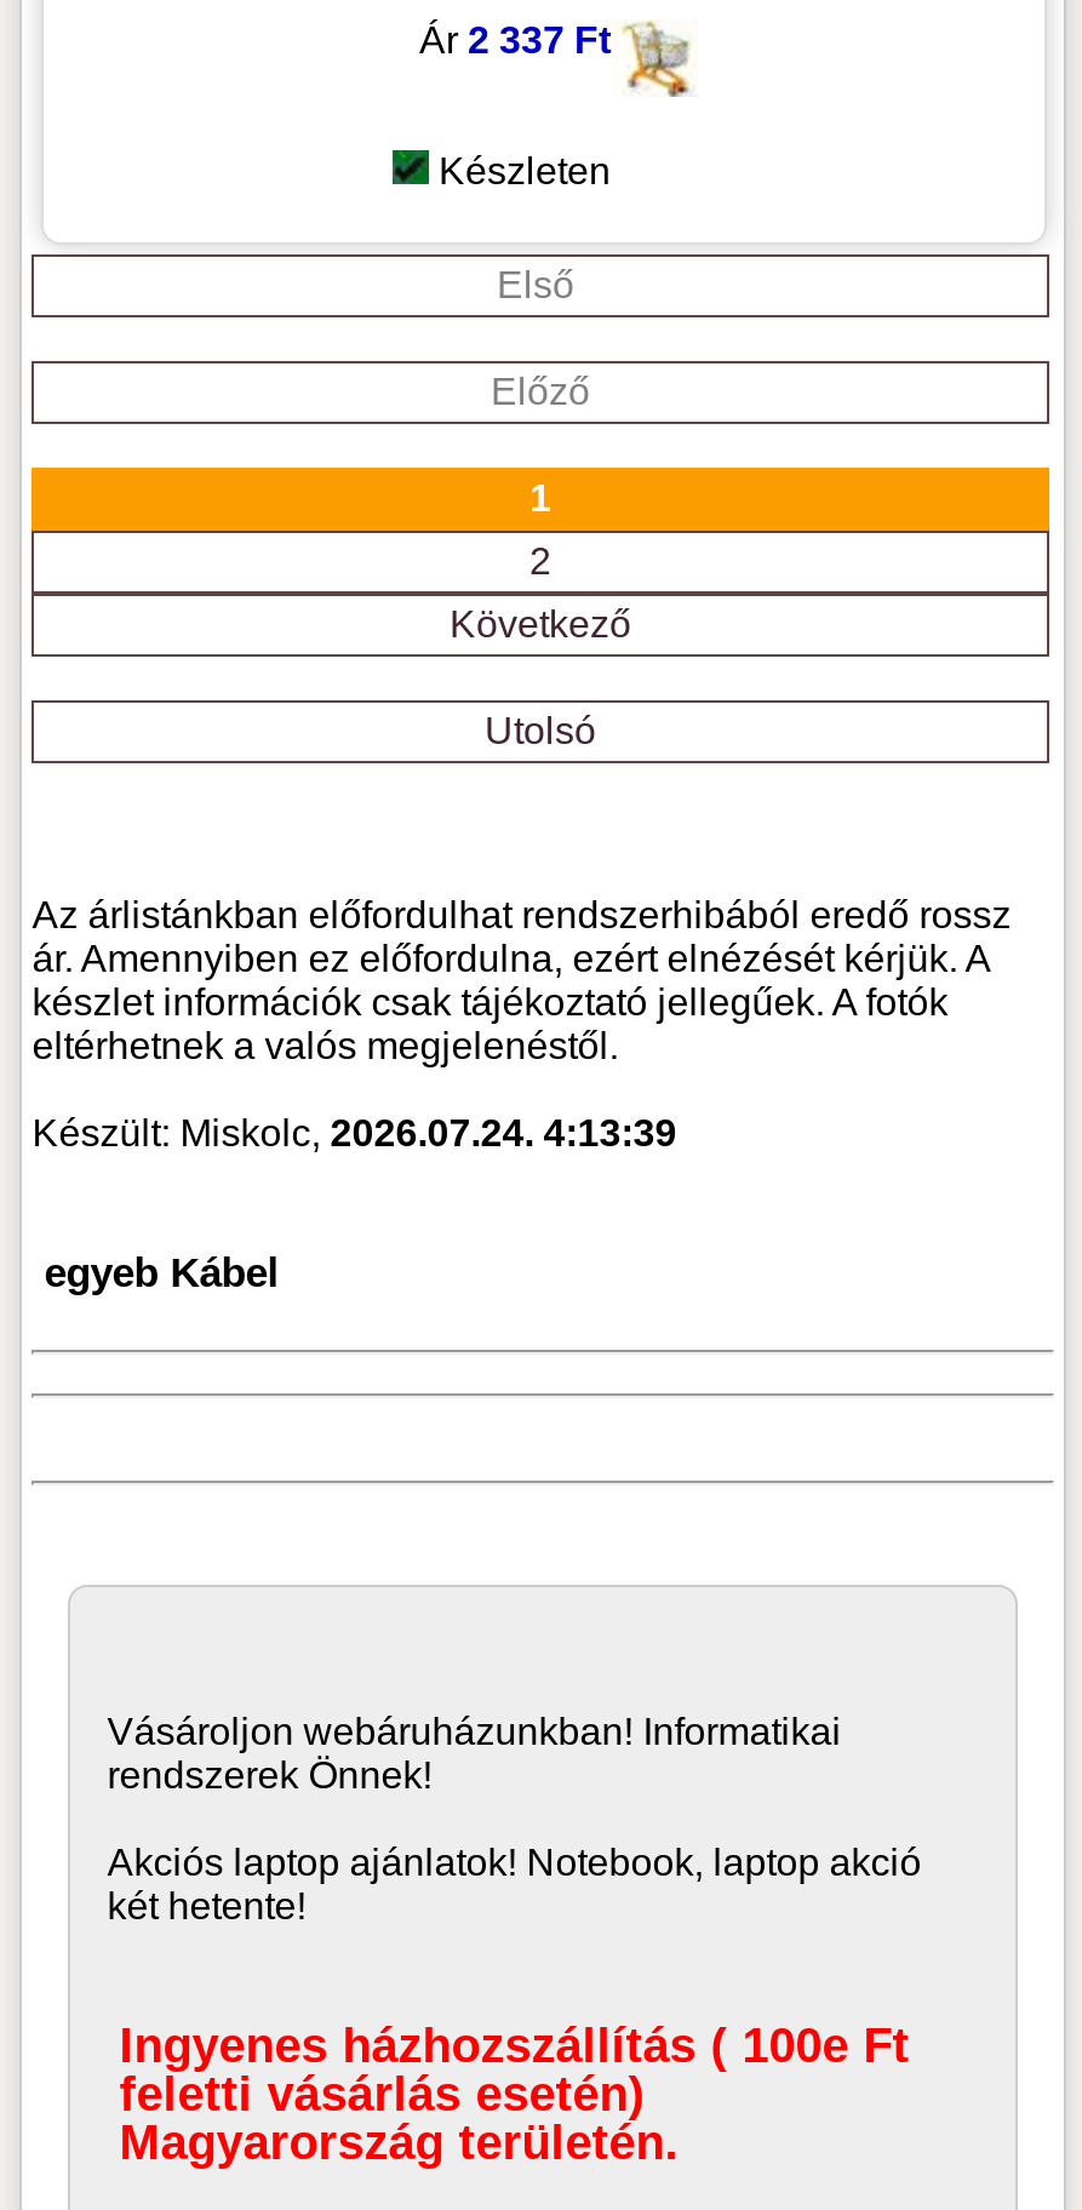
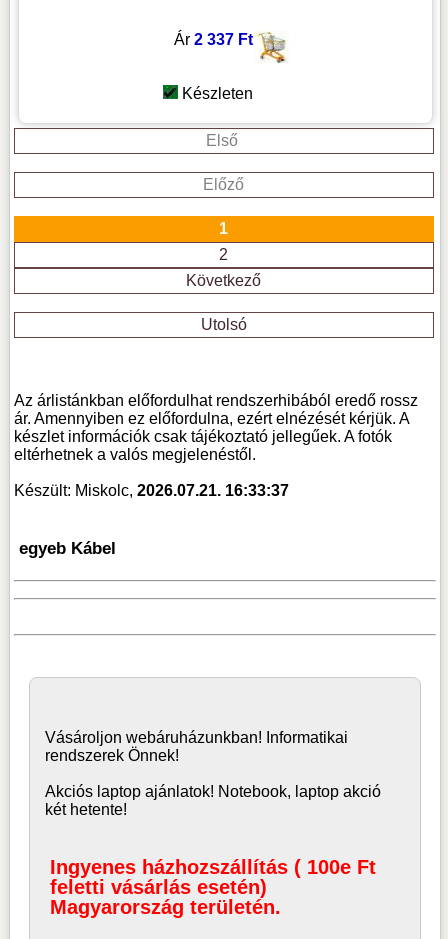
[32,1112,677,1153] Készült: Miskolc, 2026.07.24. 4:13:39 -> [14,482,289,499] Készült: Miskolc, 2026.07.21. 16:33:37

